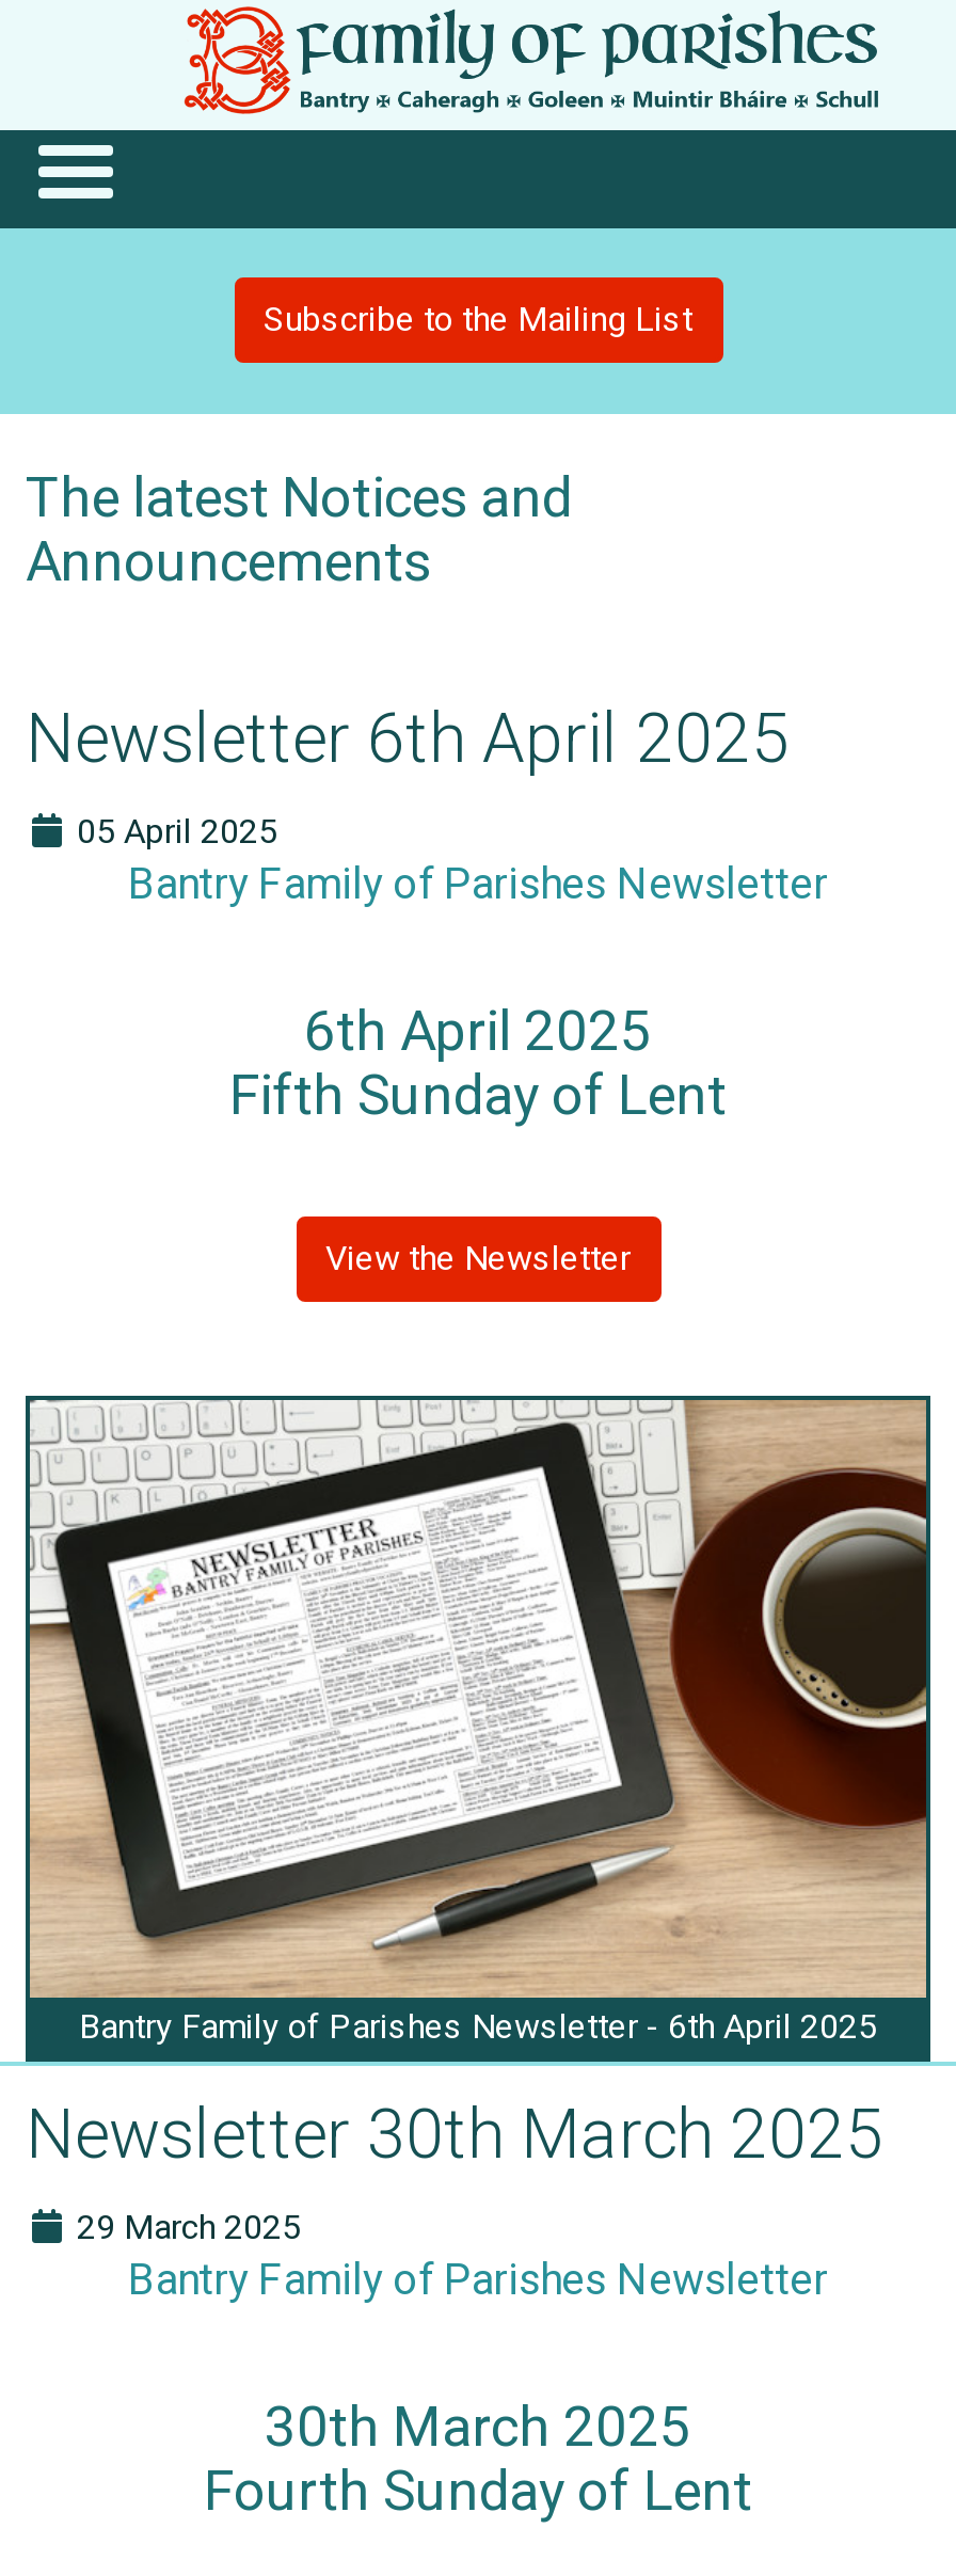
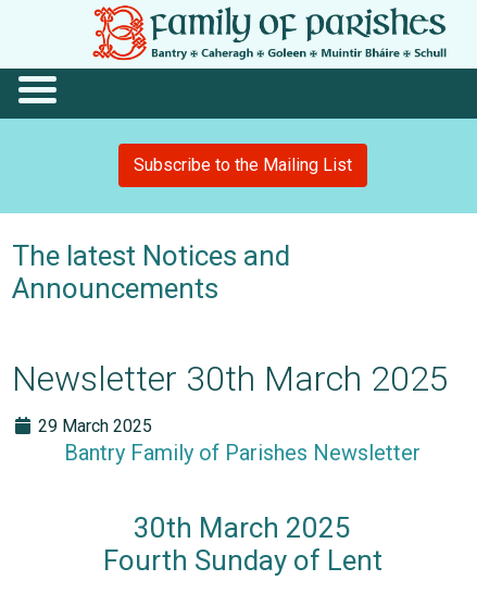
[26,698,828,1278] Newsletter 6th April 2025 | 05 April 2025 | Bantry Family of Parishes Newsletter | 6th April 2025 | Fifth Sunday of Lent | View the Newsletter -> none
[6,1394,950,2068] [image] | Bantry Family of Parishes Newsletter - 6th April 2025 -> none

